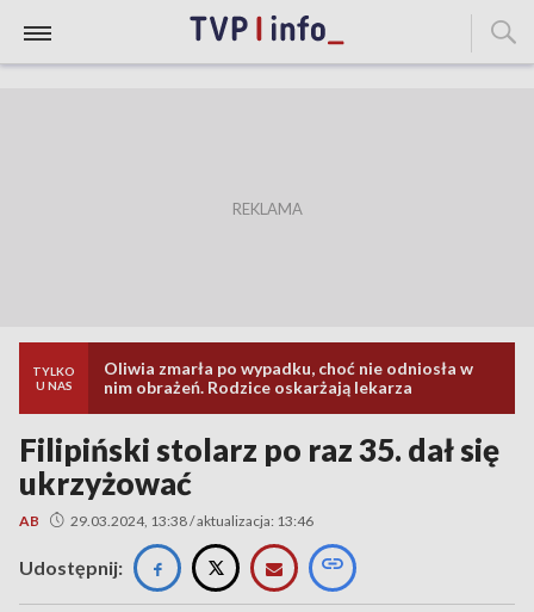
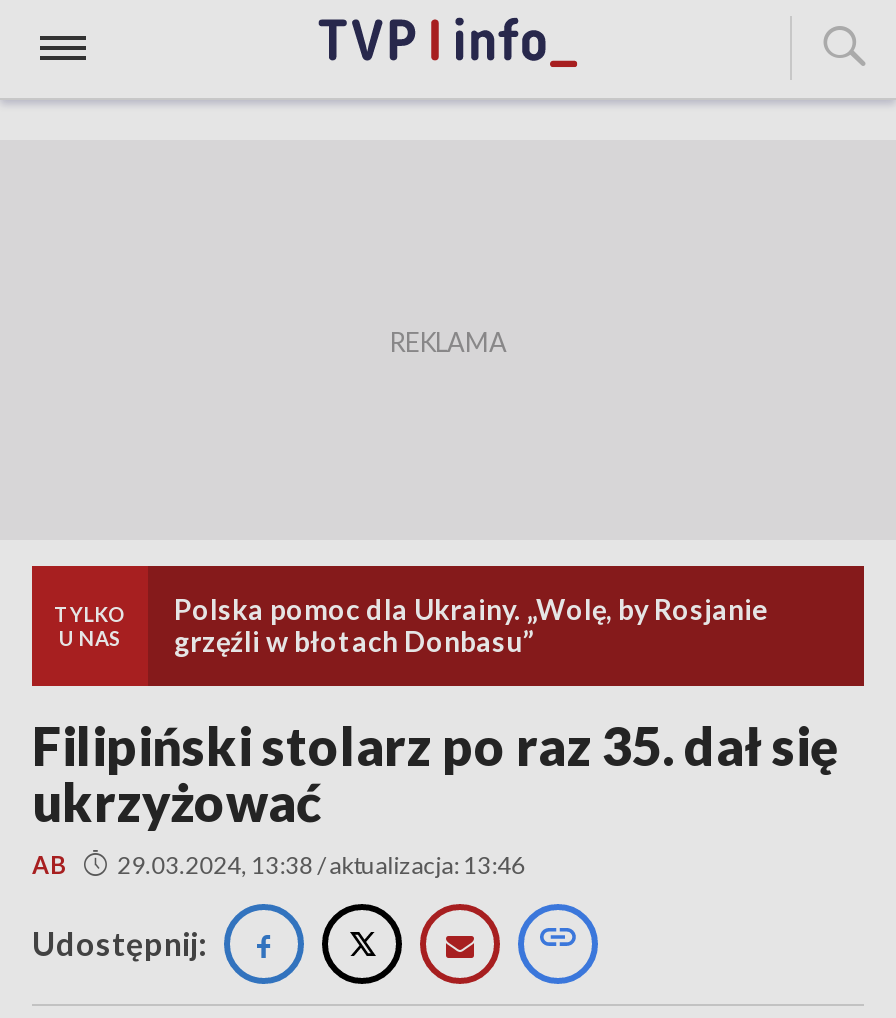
[104,358,473,397] Oliwia zmarła po wypadku, choć nie odniosła w | nim obrażeń. Rodzice oskarżają lekarza -> [174,592,768,658] Polska pomoc dla Ukrainy. „Wolę, by Rosjanie | grzęźli w błotach Donbasu”

